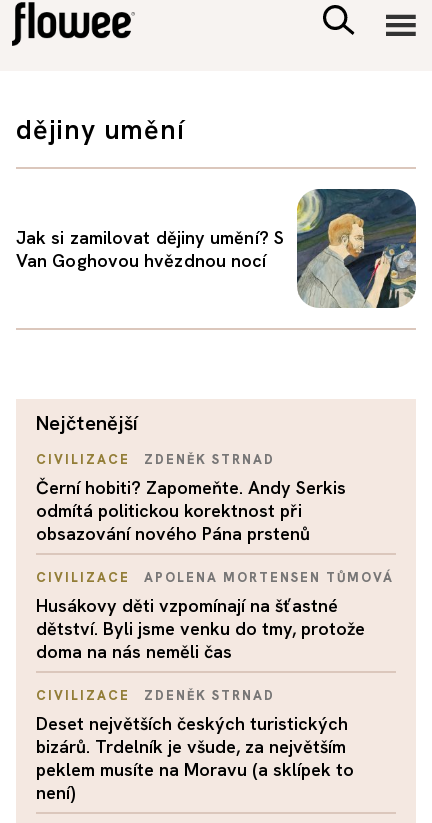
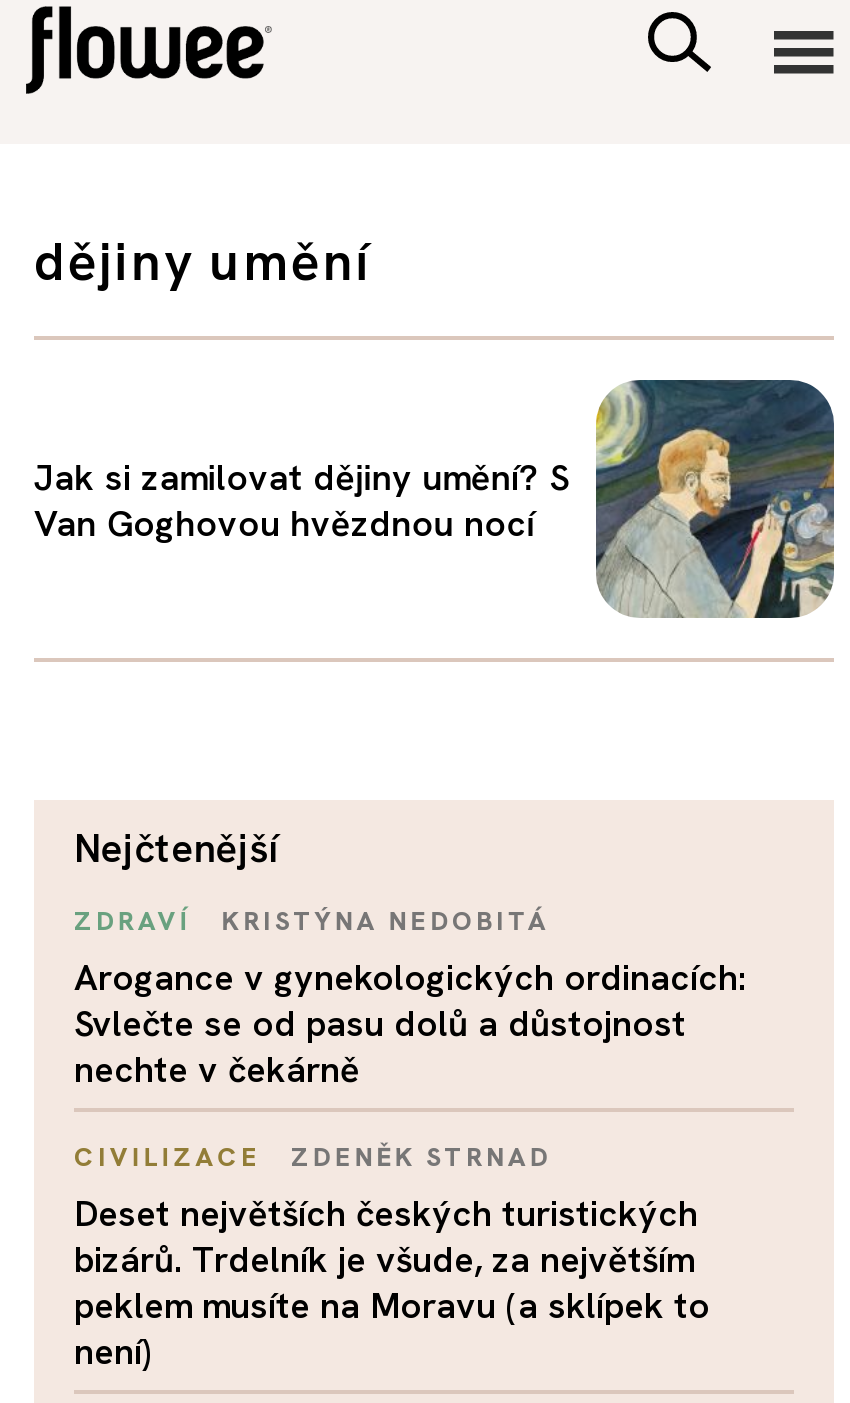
[36,451,394,663] CIVILIZACE | ZDENĚK STRNAD | Černí hobiti? Zapomeňte. Andy Serkis | odmítá politickou korektnost při | obsazování nového Pána prstenů | CIVILIZACE | APOLENA MORTENSEN TŮMOVÁ | Husákovy děti vzpomínají na šťastné | dětství. Byli jsme venku do tmy, protože | doma na nás neměli čas -> [74,904,746,1092] ZDRAVÍ | KRISTÝNA NEDOBITÁ | Arogance v gynekologických ordinacích: | Svlečte se od pasu dolů a důstojnost | nechte v čekárně

